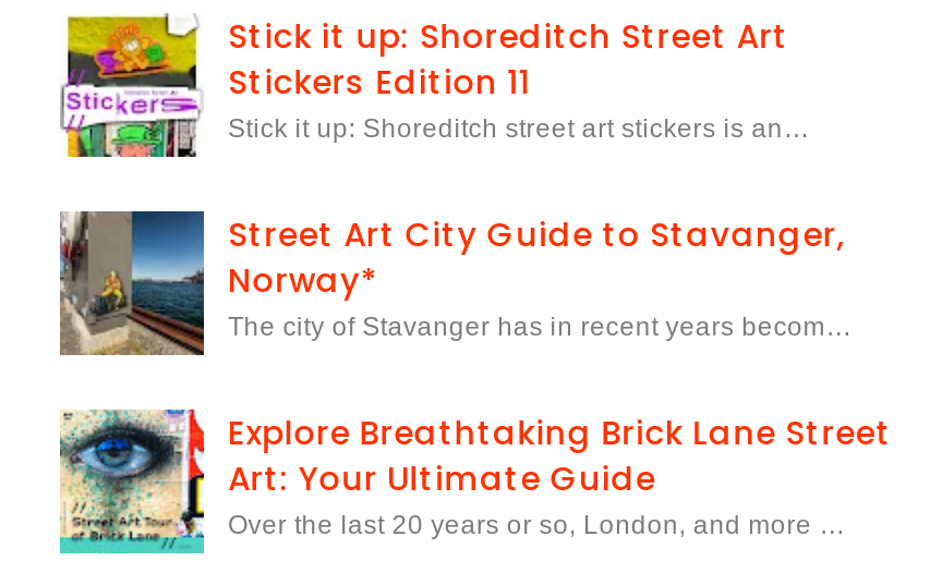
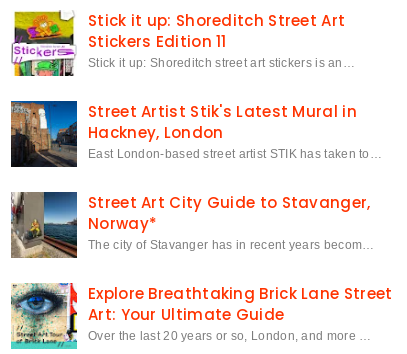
none -> [10,100,382,168] [image] | Street Artist Stik's Latest Mural in | Hackney, London | East London-based street artist STIK has taken to…

